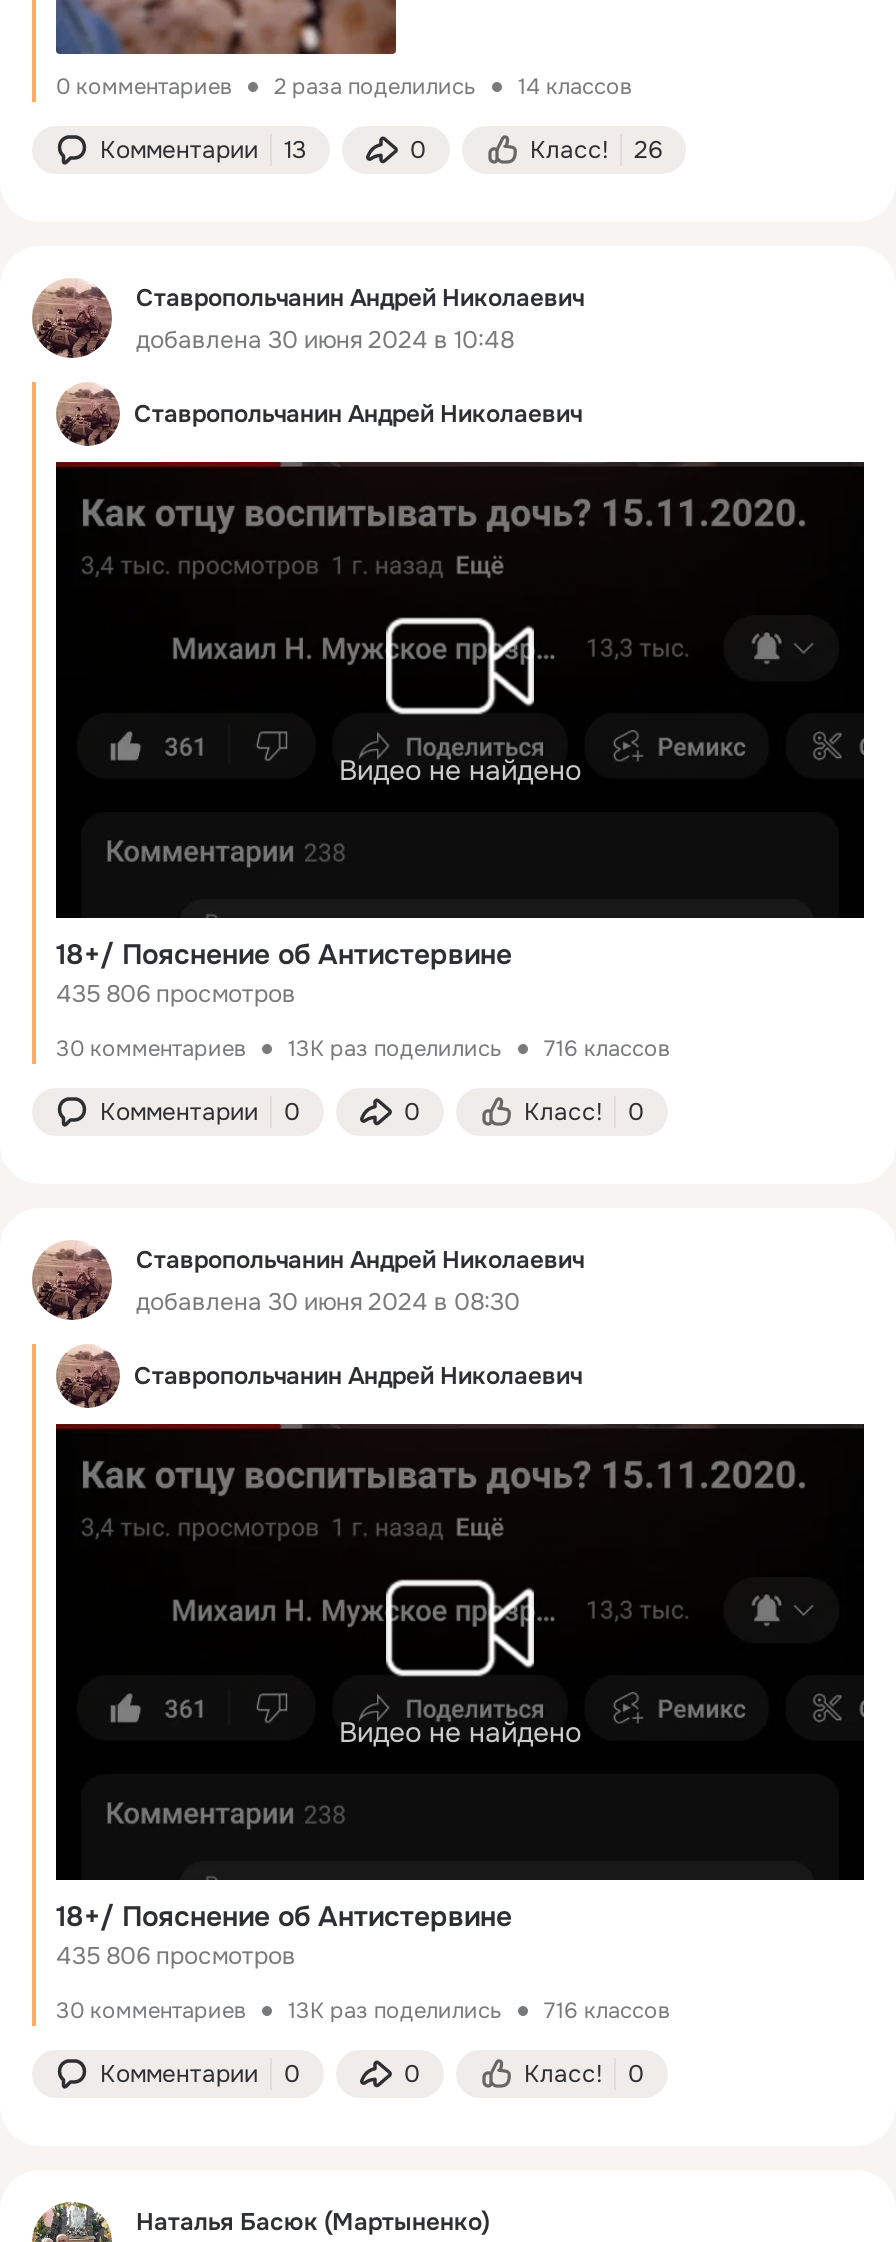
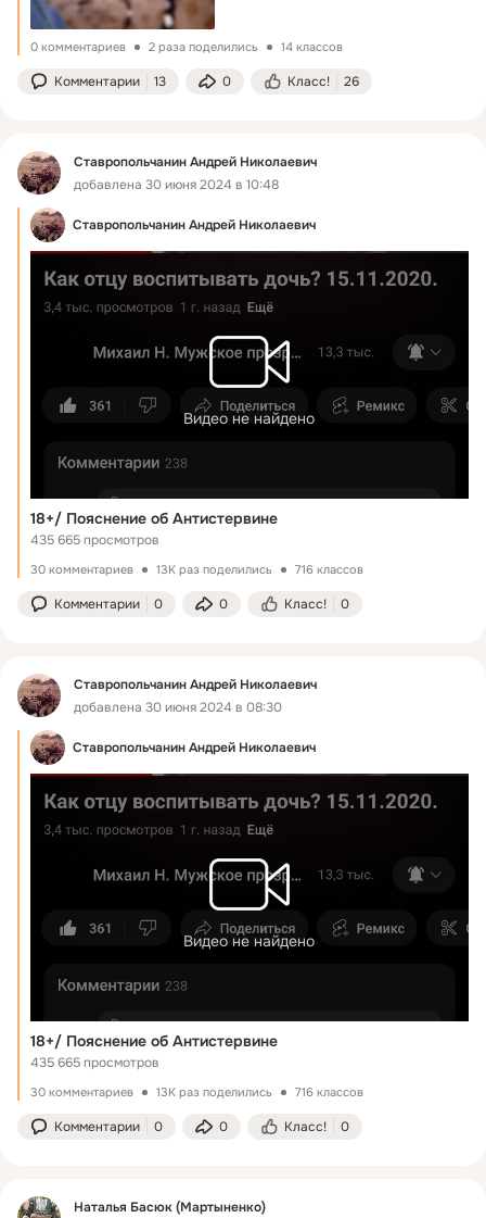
[56,977,296,1009] 435 806 просмотров -> [30,531,159,548] 435 665 просмотров
[56,1939,296,1971] 435 806 просмотров -> [30,1053,159,1071] 435 665 просмотров

